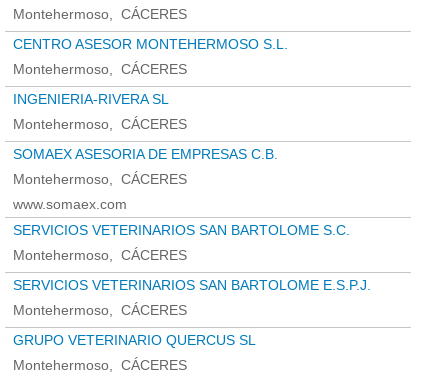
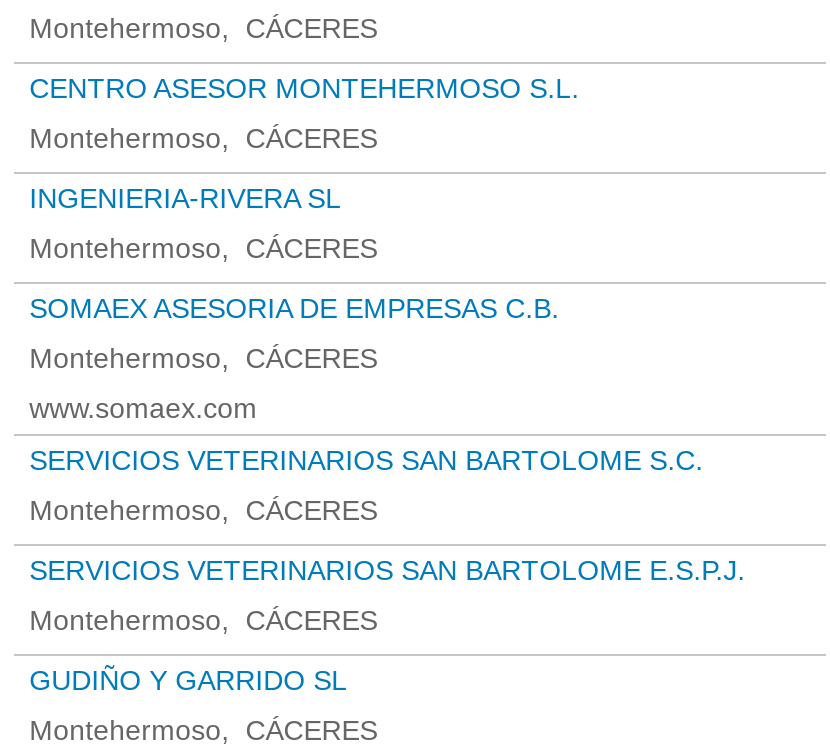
[13,331,256,347] GRUPO VETERINARIO QUERCUS SL -> [29,663,347,695] GUDIÑO Y GARRIDO SL

